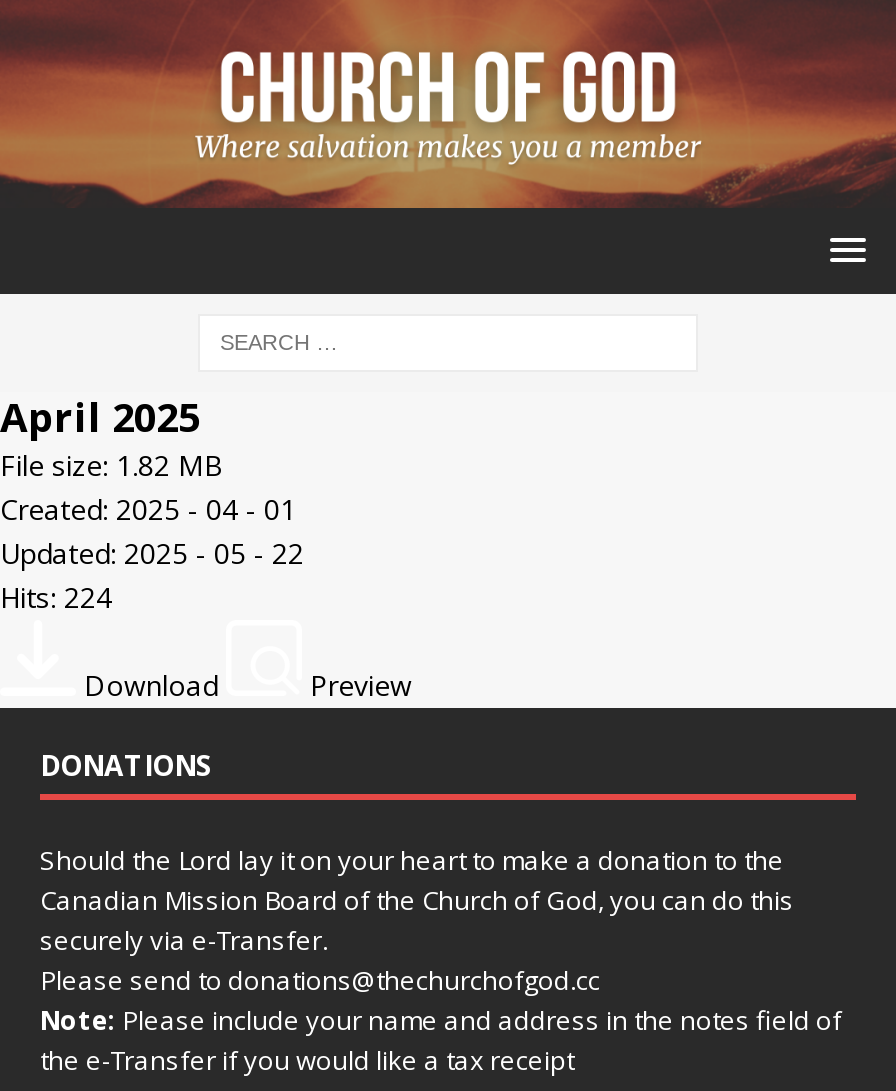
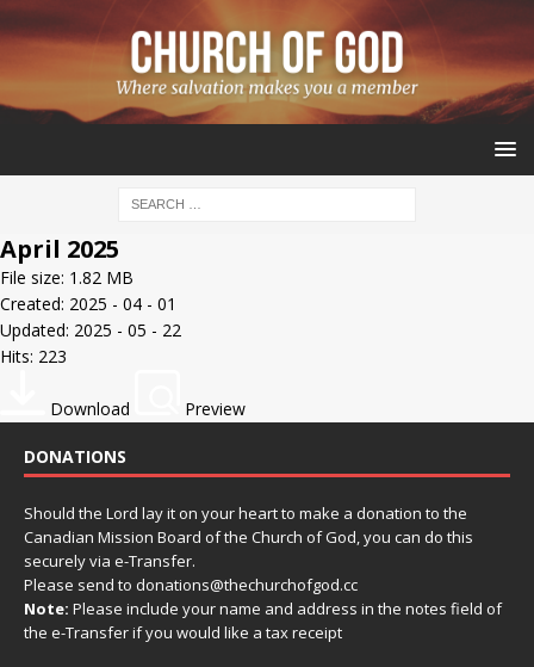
[0,577,112,615] Hits: 224 -> [0,344,67,367] Hits: 223

